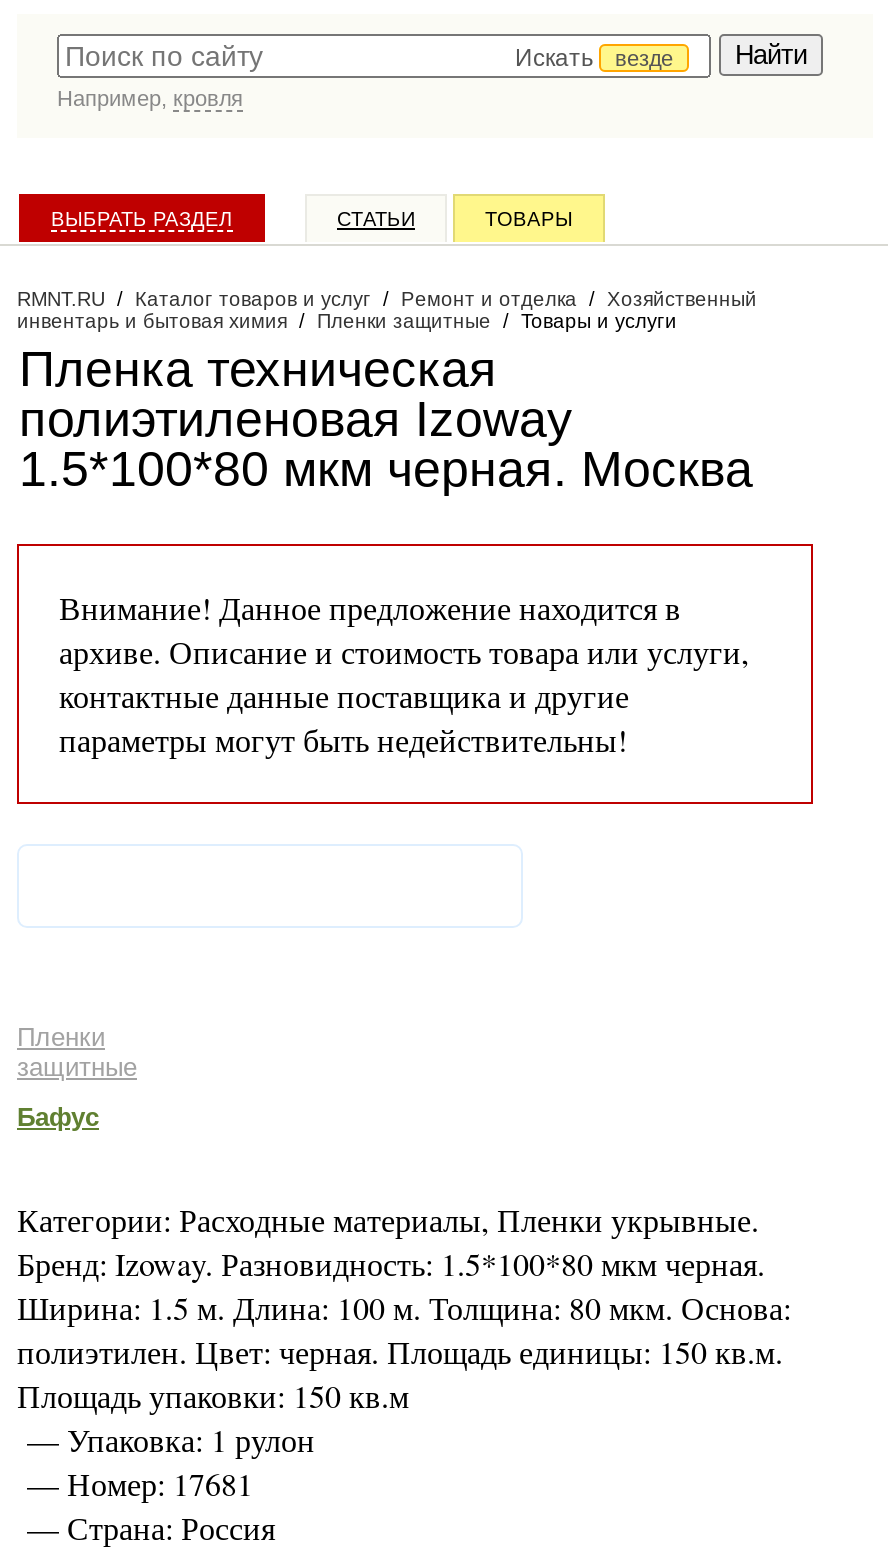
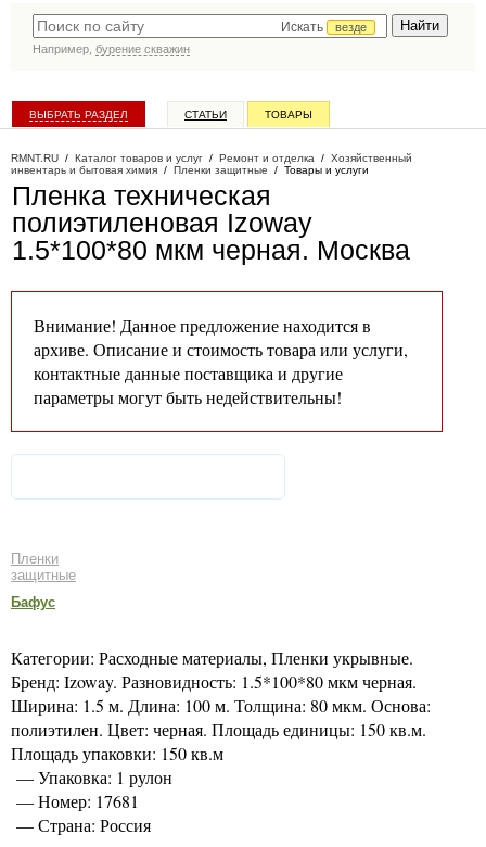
[57,86,243,110] Например, кровля -> [33,42,190,55] Например, бурение скважин

